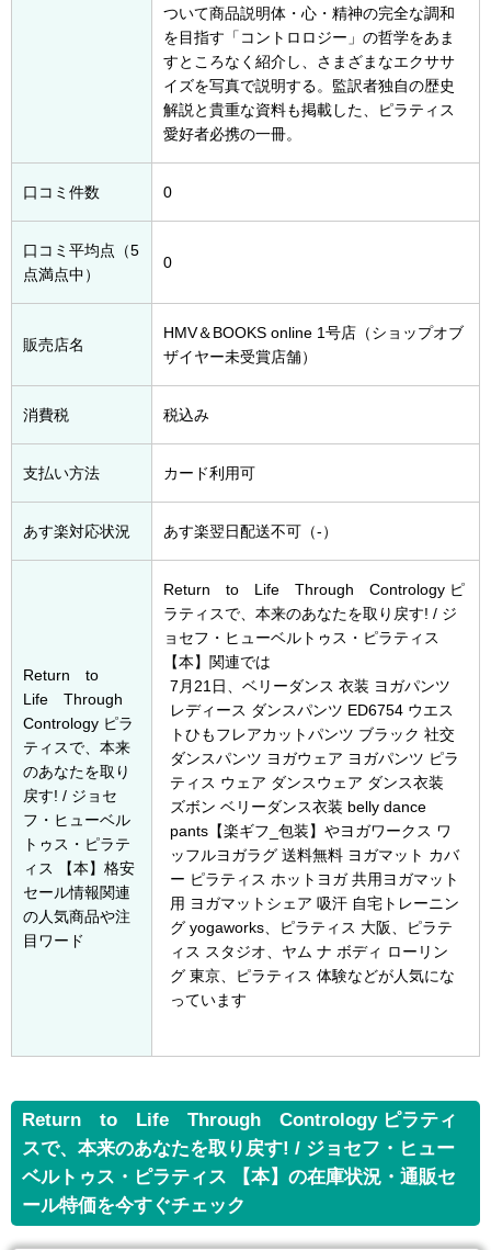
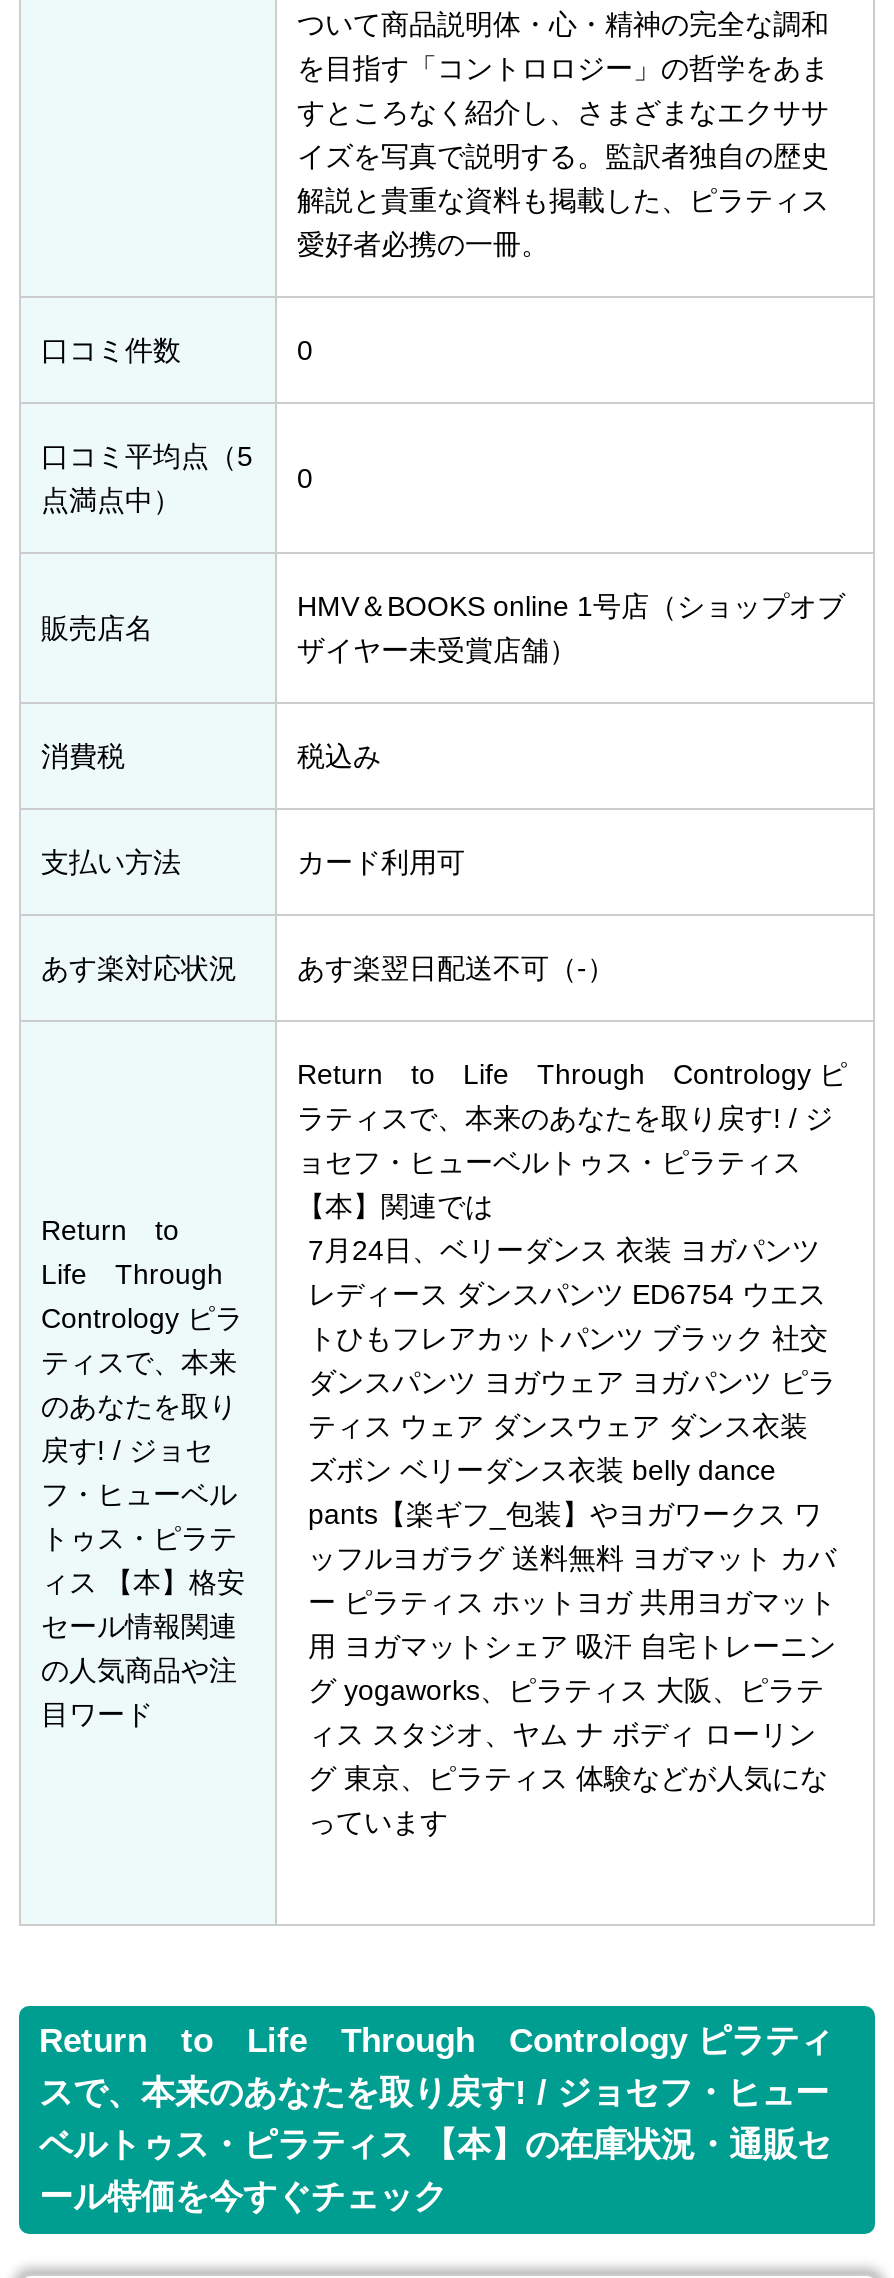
[169,677,450,694] 7月21日、ベリーダンス 衣装 ヨガパンツ -> [308,1233,820,1265] 7月24日、ベリーダンス 衣装 ヨガパンツ

